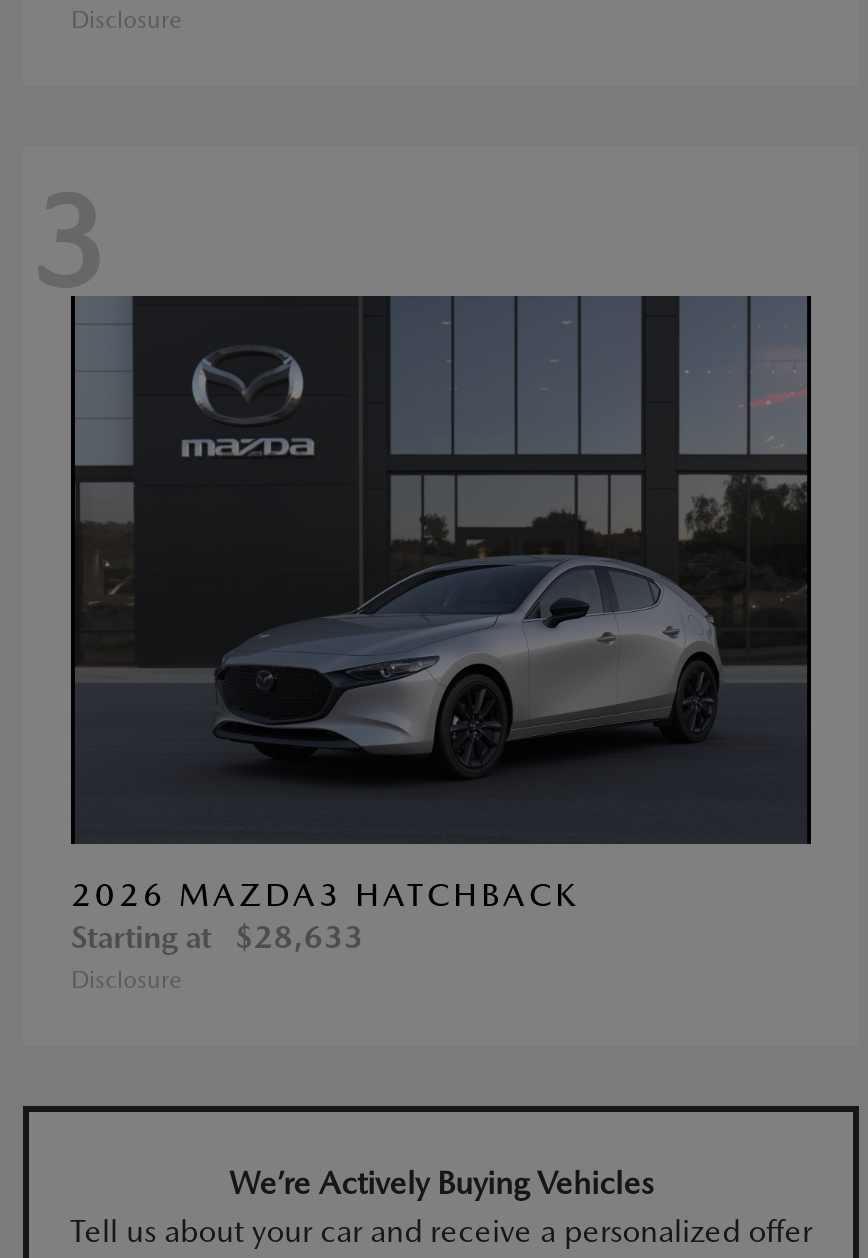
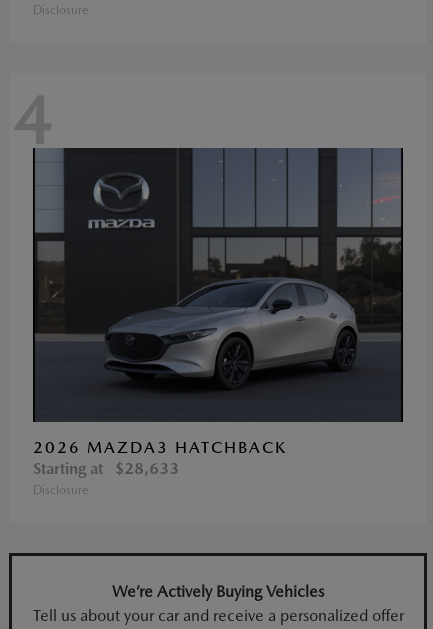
[31,164,105,318] 3 -> [13,82,50,159] 4

